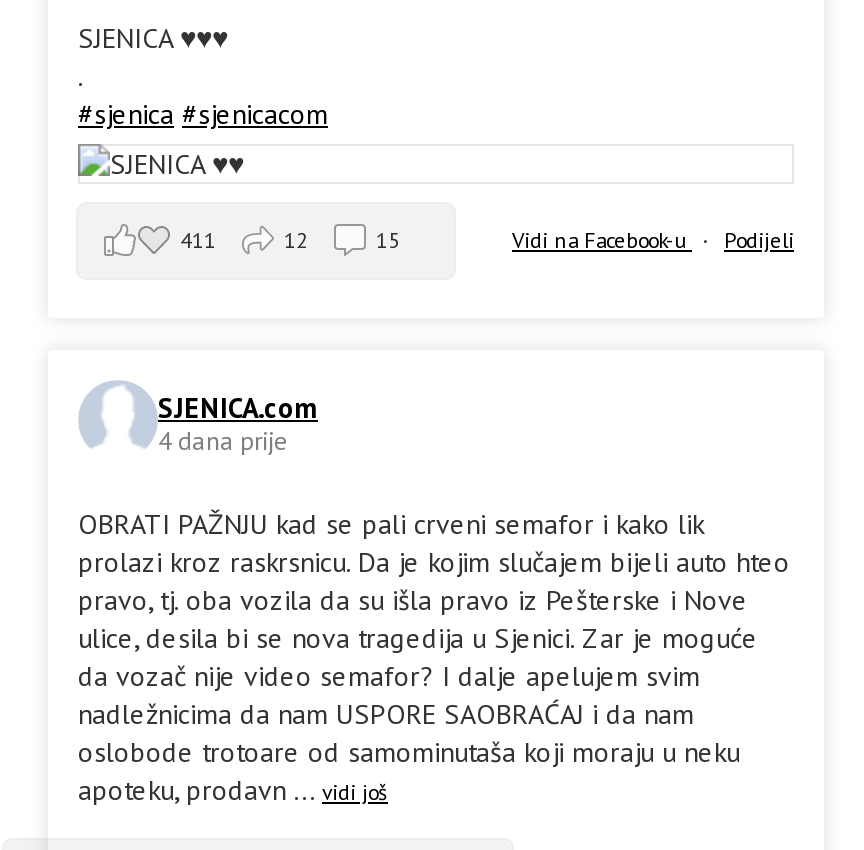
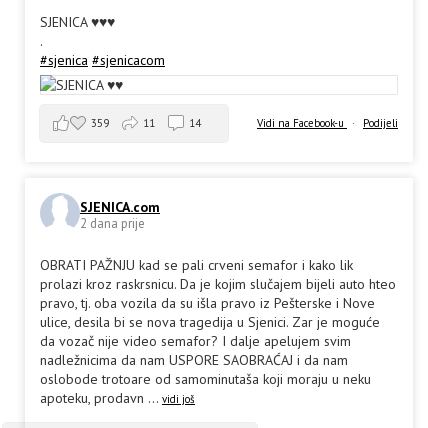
[180,226,216,254] 411 -> [91,116,109,130] 359
[284,226,308,254] 12 -> [143,116,155,130] 11
[376,226,400,254] 15 -> [189,116,201,130] 14
[158,423,288,457] 4 dana prije -> [80,215,145,232] 2 dana prije

